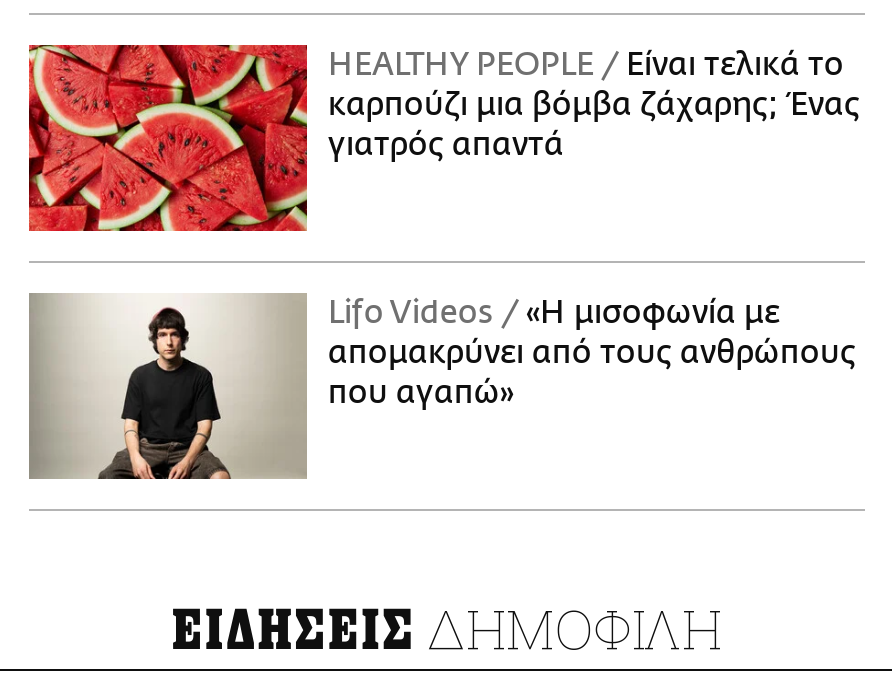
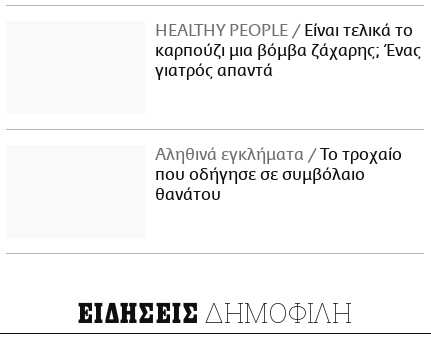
[27,43,309,233] [image] -> none
[27,291,309,481] [image] -> none
[328,294,856,410] Lifo Videos «Η μισοφωνία με | απομακρύνει από τους ανθρώπους | που αγαπώ» -> [155,146,402,204] Αληθινά εγκλήματα Το τροχαίο | που οδήγησε σε συμβόλαιο | θανάτου

